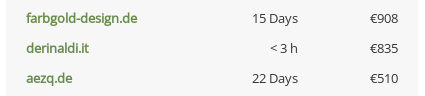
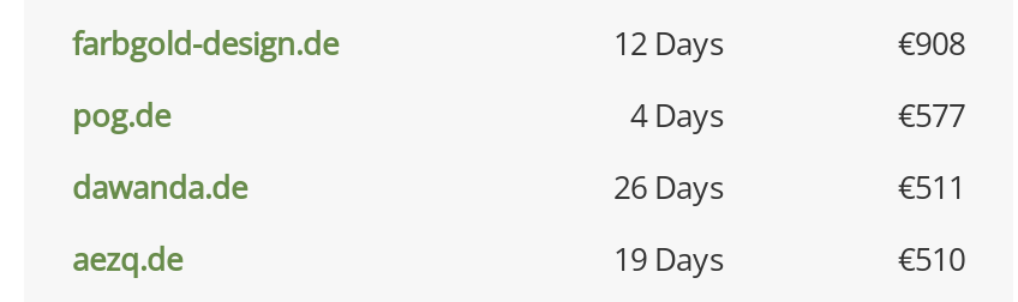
[251,9,297,27] 15 Days -> [613,22,724,65] 12 Days
[26,39,398,57] derinaldi.it | < 3 h | €835 -> [72,93,965,209] pog.de | 4 Days | €577 | dawanda.de | 26 Days | €511
[251,69,297,87] 22 Days -> [613,237,724,280] 19 Days

